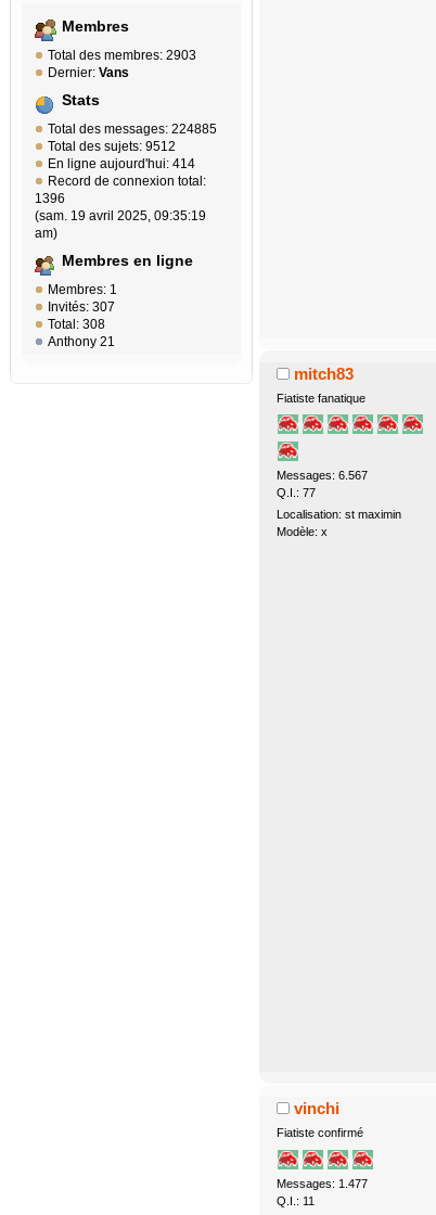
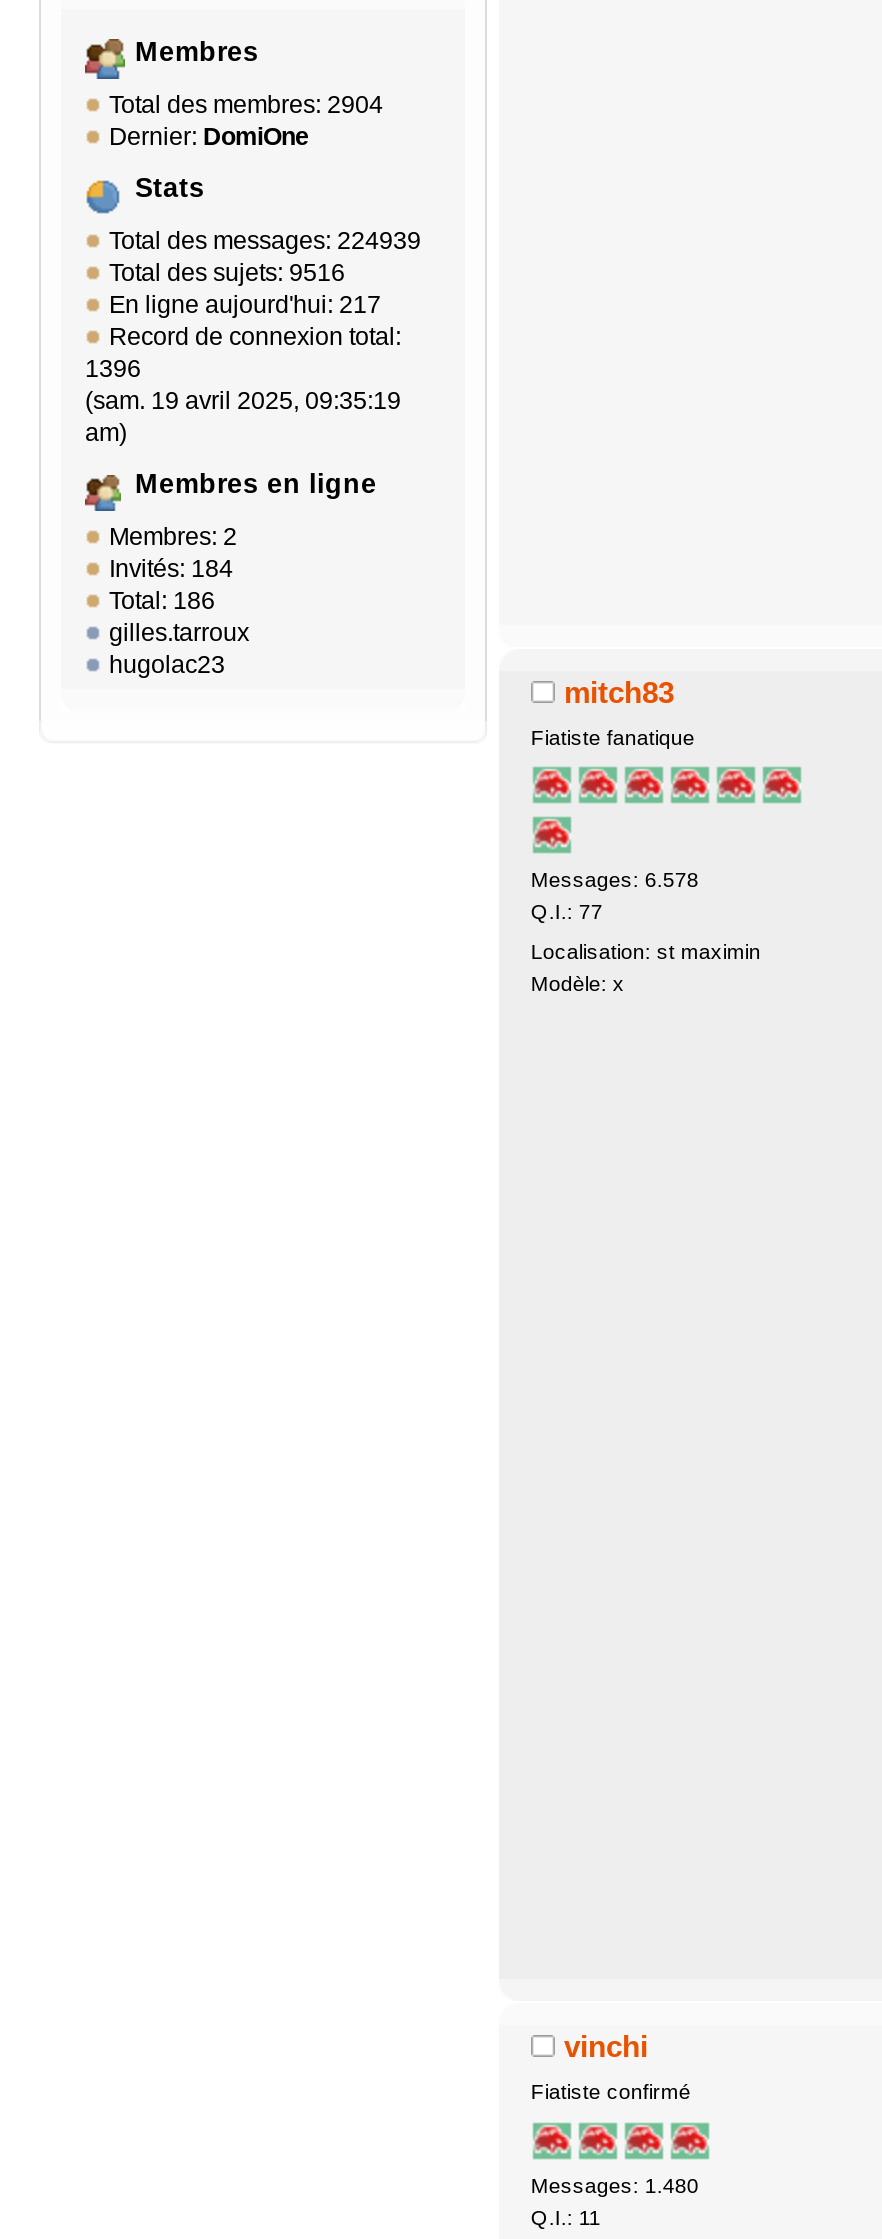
[48,48,196,63] Total des membres: 2903 -> [109,92,383,120] Total des membres: 2904
[48,65,129,81] Dernier: Vans -> [109,124,309,152] Dernier: DomiOne
[48,122,217,137] Total des messages: 224885 -> [109,228,421,256] Total des messages: 224939
[48,139,176,154] Total des sujets: 9512 -> [109,260,345,288] Total des sujets: 9516
[48,157,195,172] En ligne aujourd'hui: 414 -> [109,292,381,320] En ligne aujourd'hui: 217
[48,282,117,350] Membres: 1 | Invités: 307 | Total: 308 | Anthony 21 -> [109,524,249,680] Membres: 2 | Invités: 184 | Total: 186 | gilles.tarroux | hugolac23
[276,469,368,482] Messages: 6.567 -> [531,868,699,892] Messages: 6.578
[276,1177,368,1190] Messages: 1.477 -> [531,2172,699,2196] Messages: 1.480

